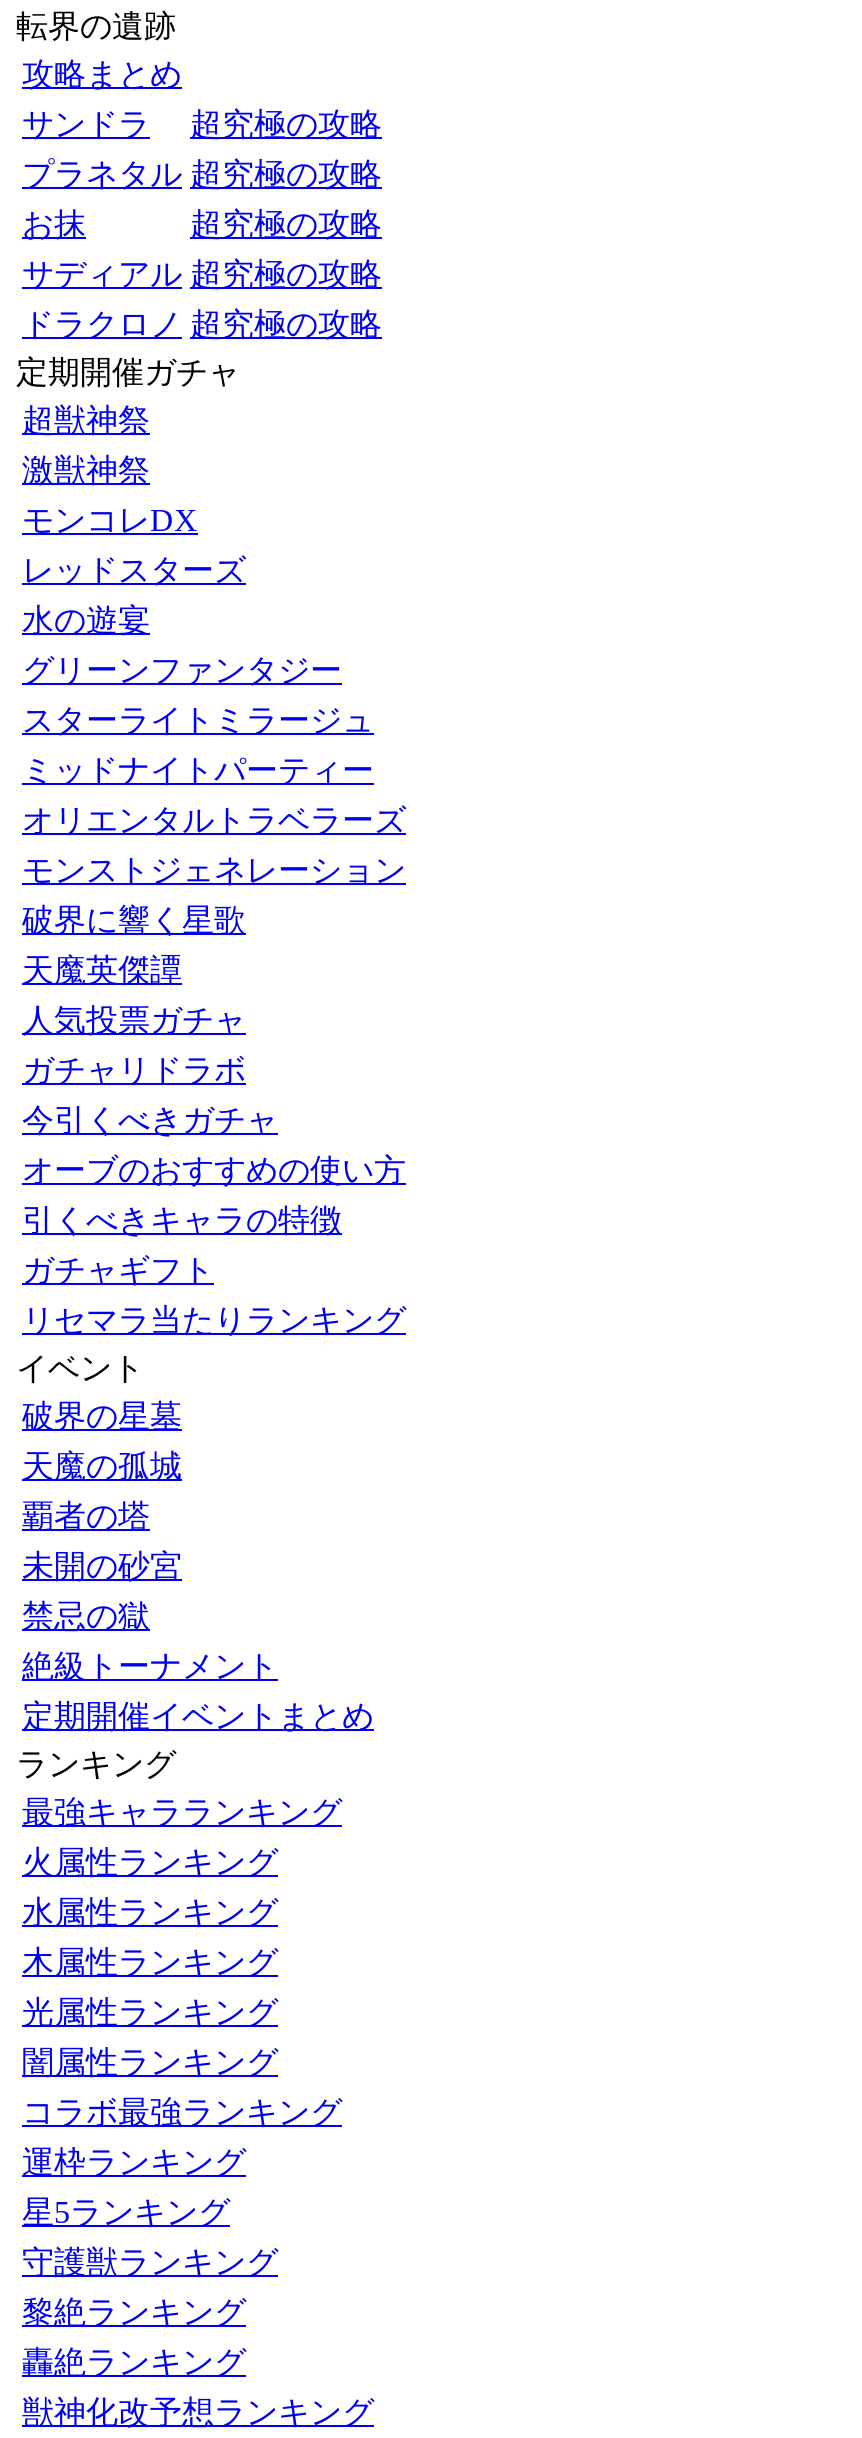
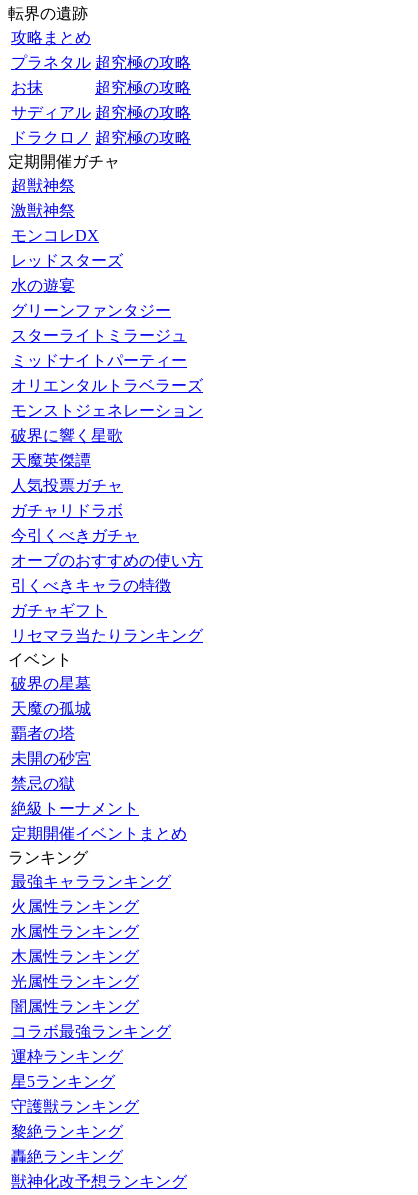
[22,107,382,141] サンドラ | 超究極の攻略 -> none

